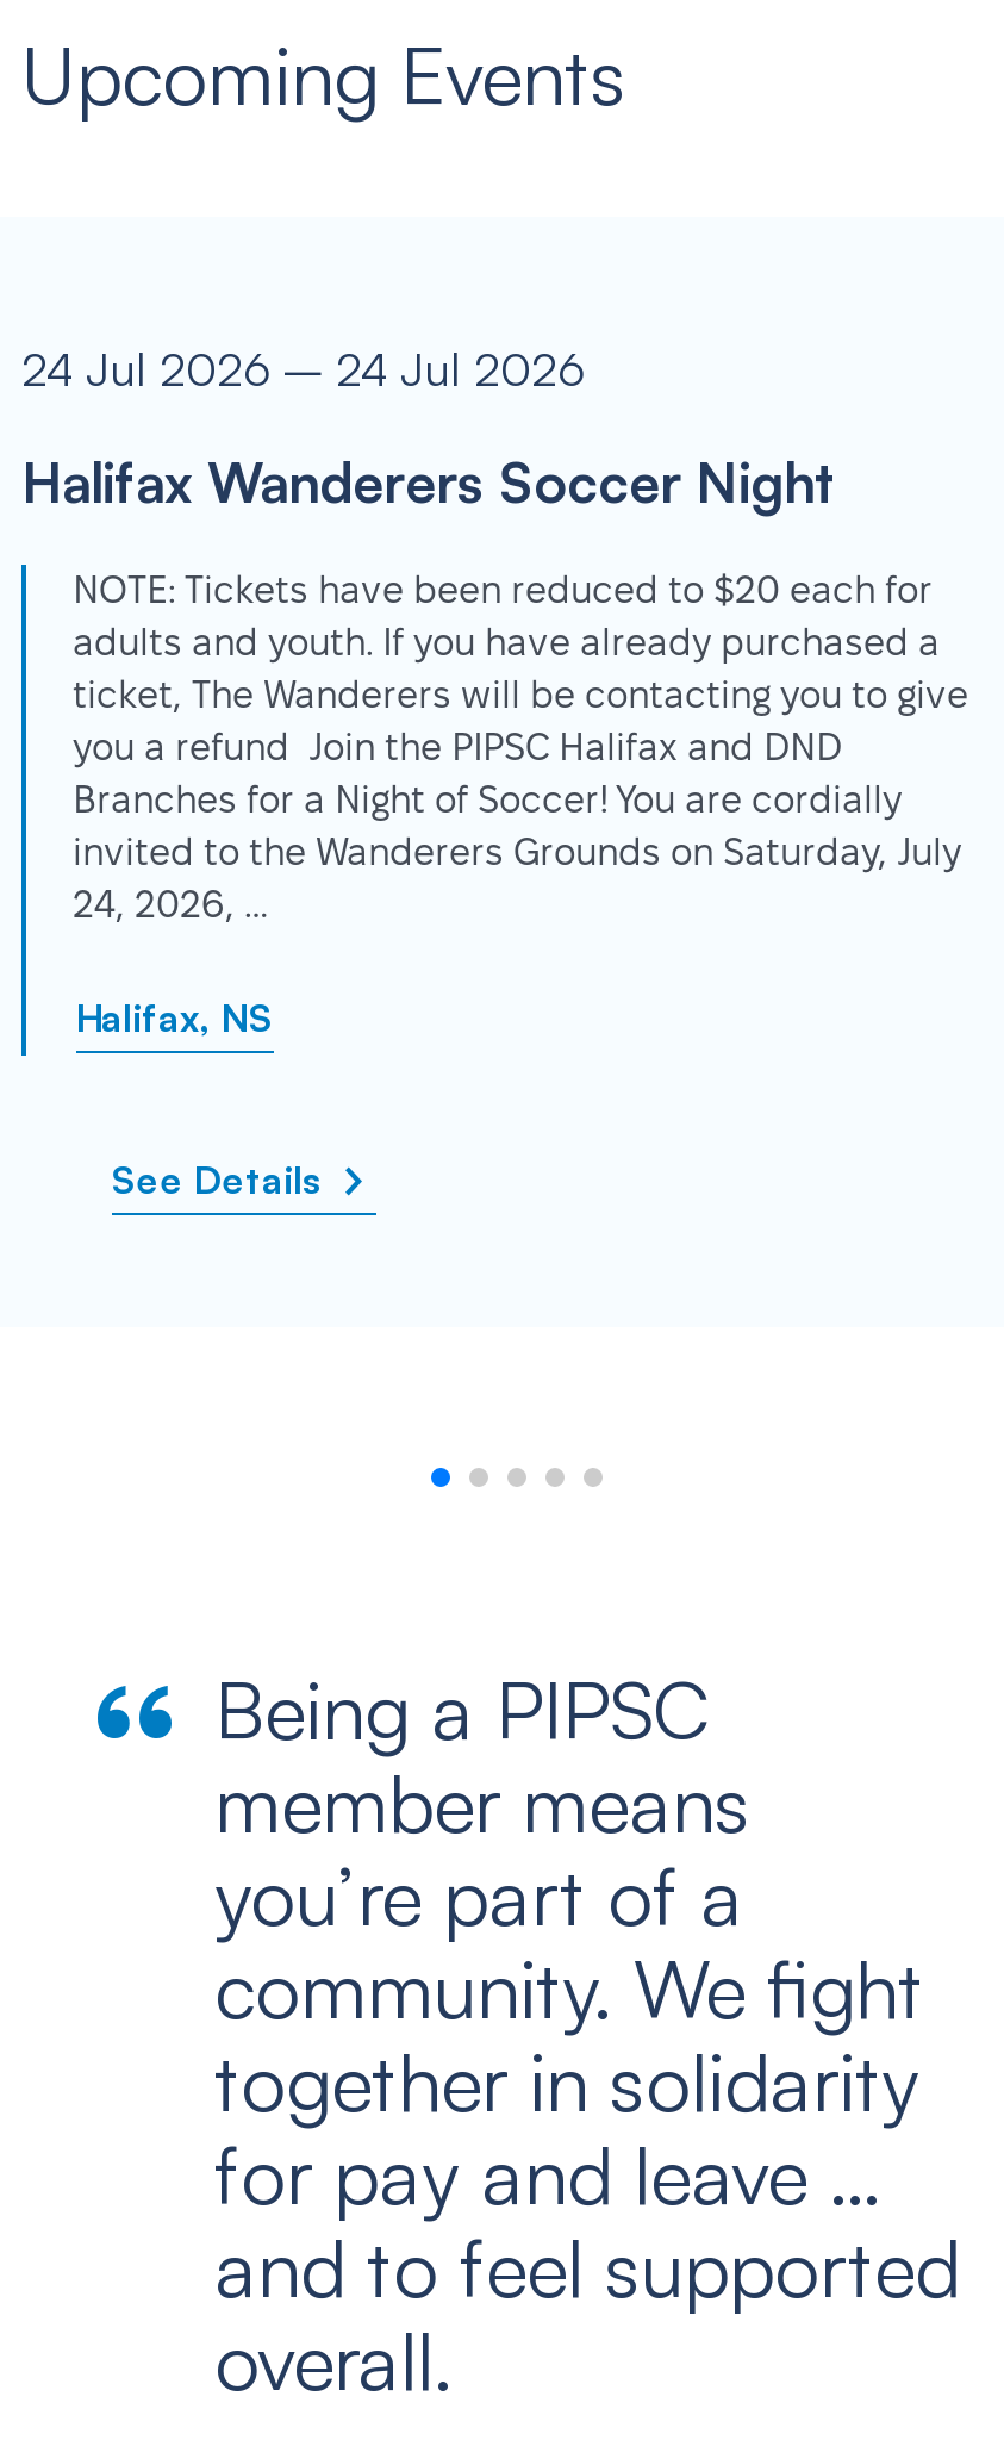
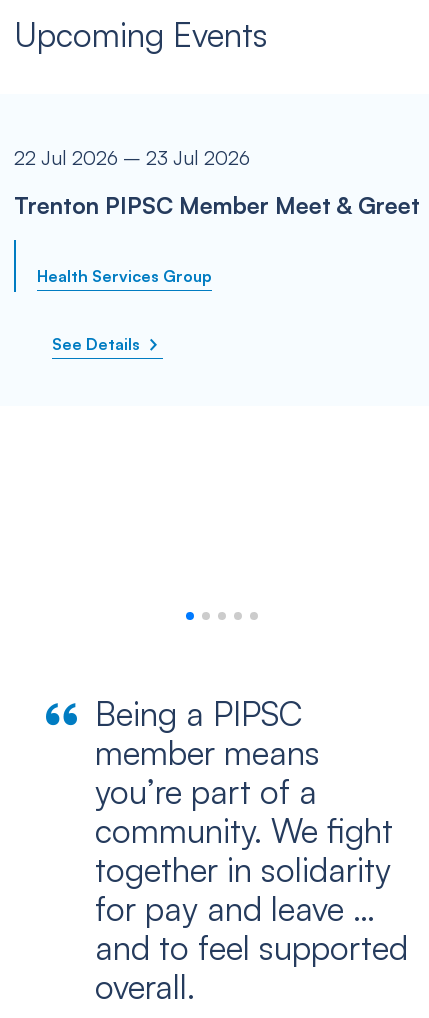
[21,341,968,1041] 24 Jul 2026 – 24 Jul 2026 | Halifax Wanderers Soccer Night | NOTE: Tickets have been reduced to $20 each for | adults and youth. If you have already purchased a | ticket, The Wanderers will be contacting you to give | you a refund Join the PIPSC Halifax and DND | Branches for a Night of Soccer! You are cordially | invited to the Wanderers Grounds on Saturday, July | 24, 2026, … | Halifax, NS -> [14,146,420,286] 22 Jul 2026 – 23 Jul 2026 | Trenton PIPSC Member Meet & Greet | Health Services Group
moved [112,1156,331,1203] -> [52,334,144,354]: See Details

